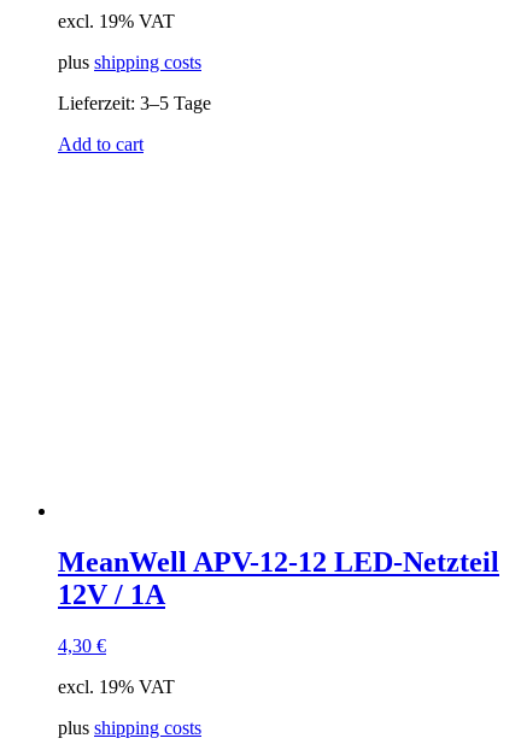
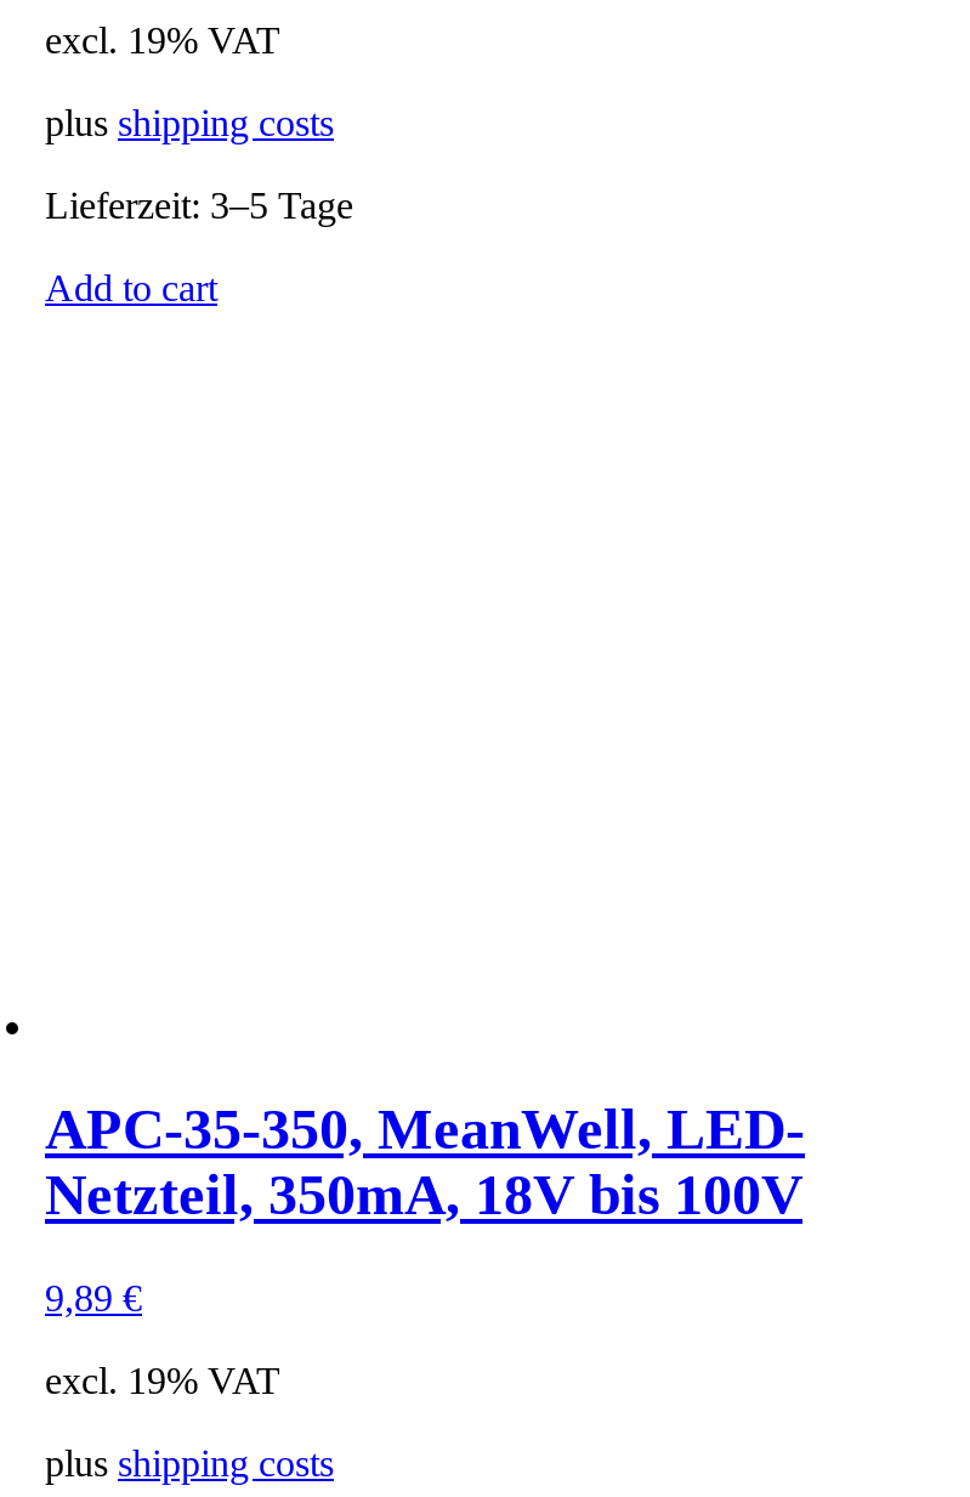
[58,546,499,610] MeanWell APV-12-12 LED-Netzteil | 12V / 1A -> [45,1098,805,1226] APC-35-350, MeanWell, LED- | Netzteil, 350mA, 18V bis 100V
[58,635,106,656] 4,30 € -> [45,1277,142,1319] 9,89 €

